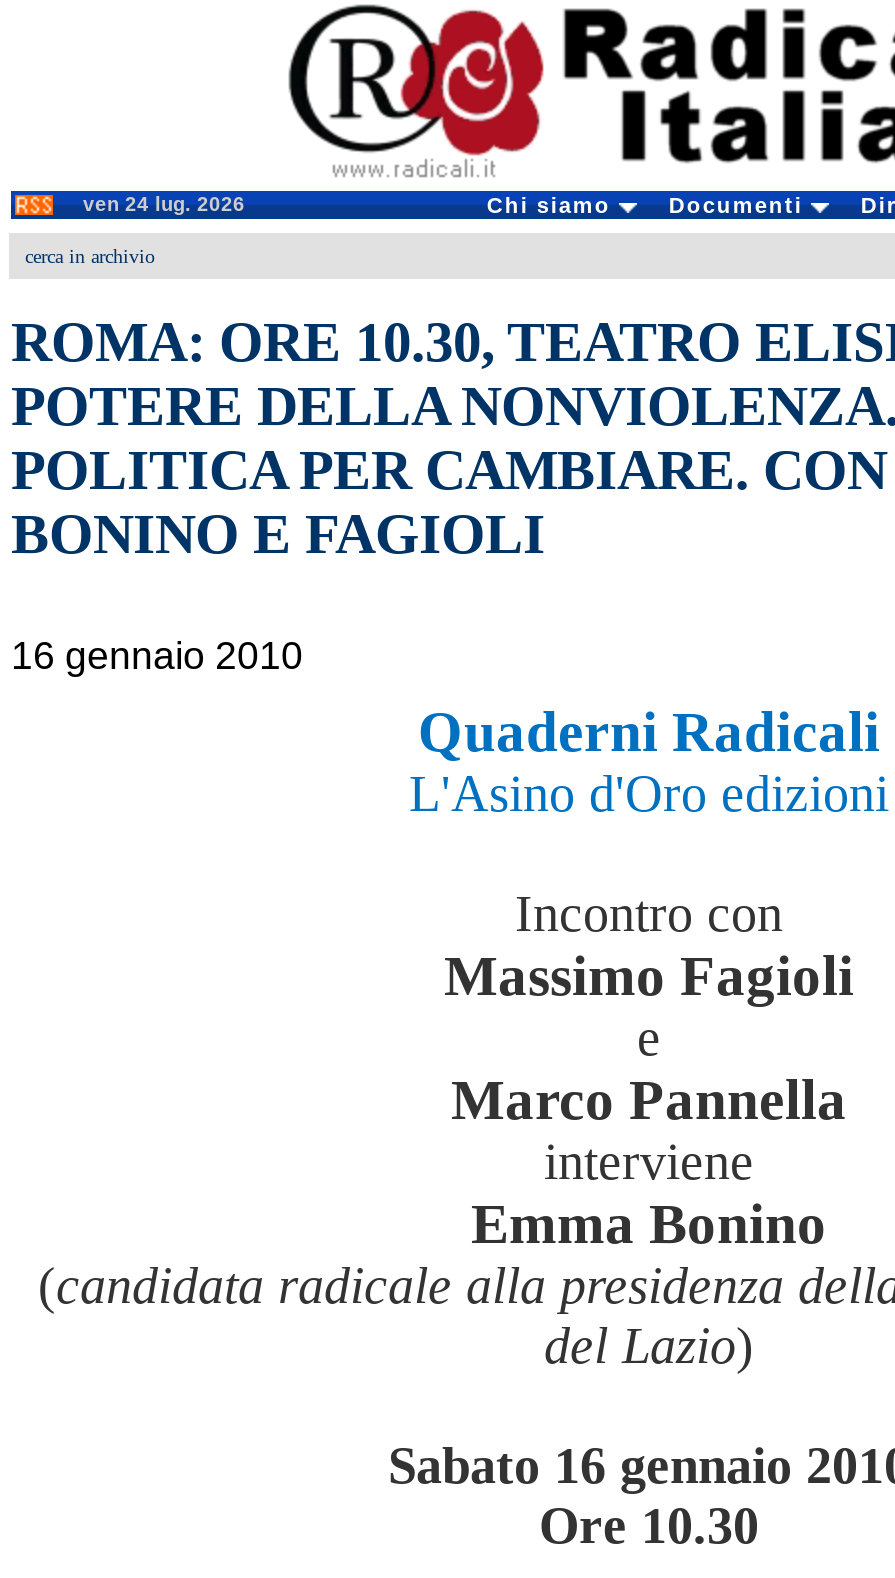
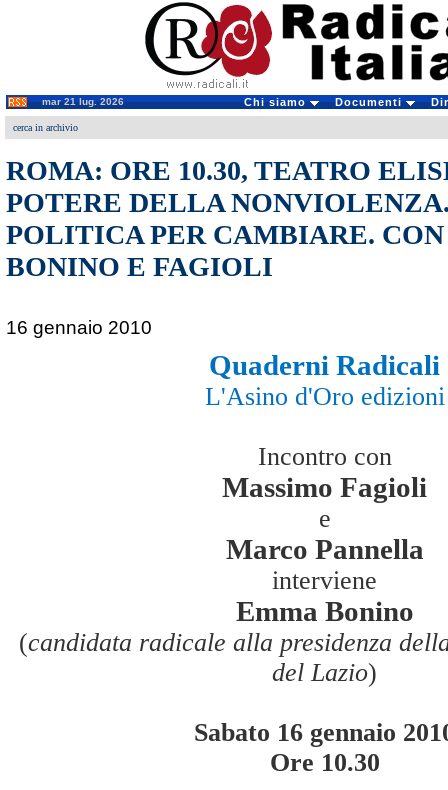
[83,193,245,215] ven 24 lug. 2026 -> [42,96,124,107] mar 21 lug. 2026

